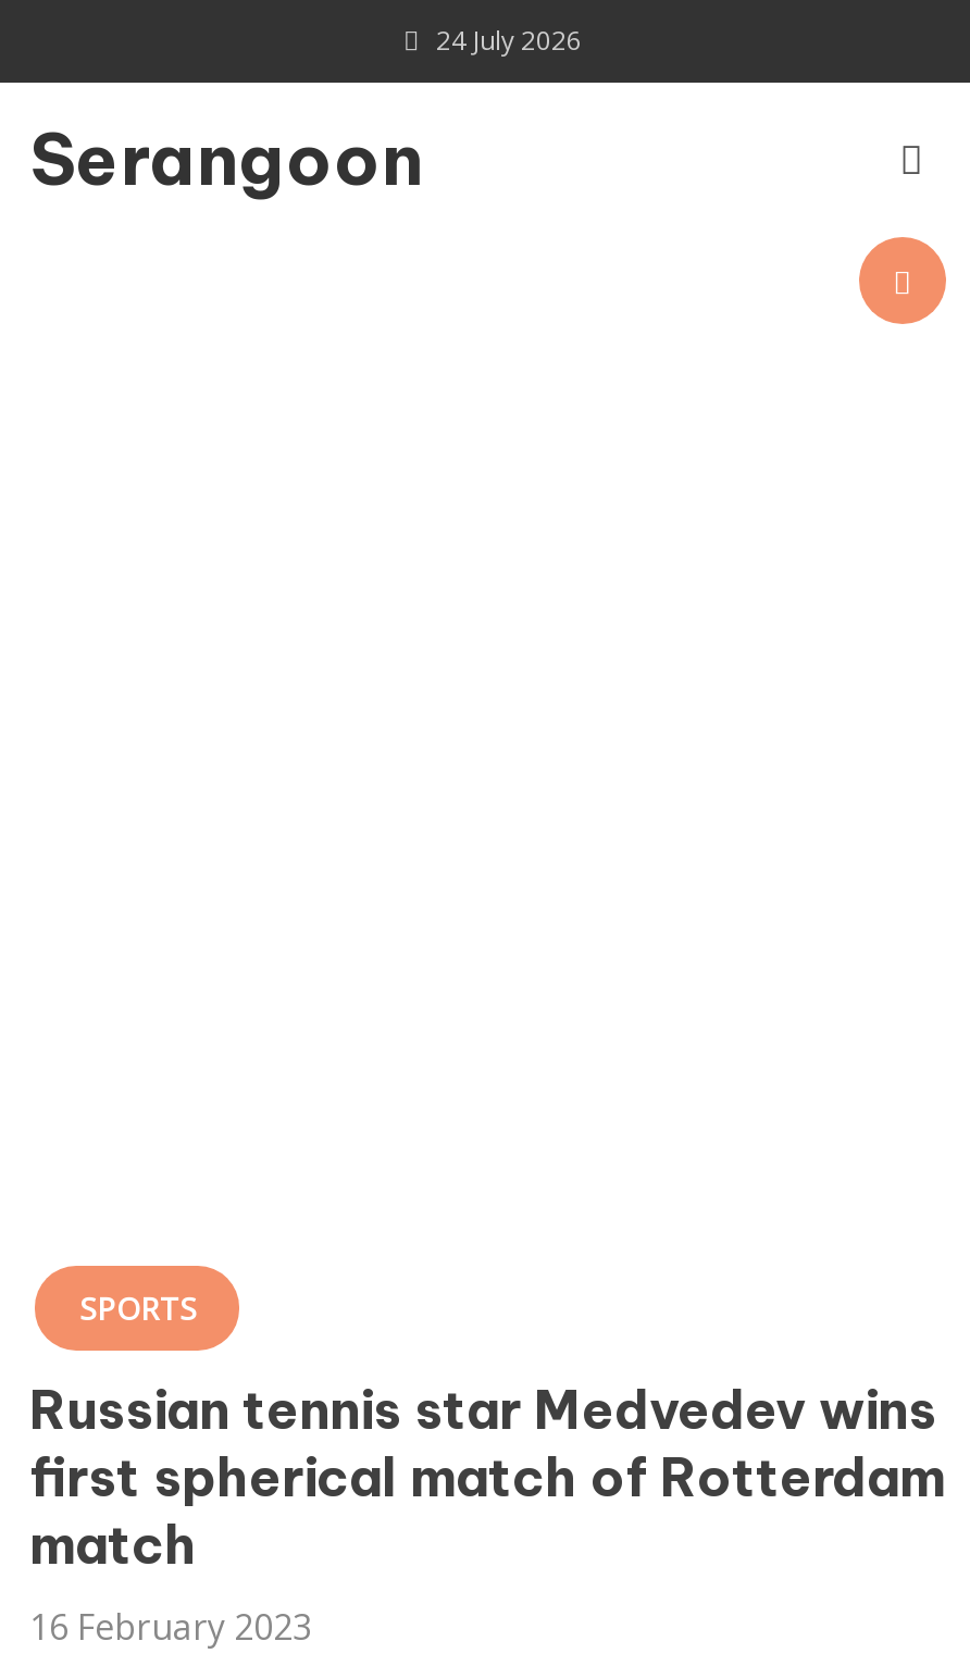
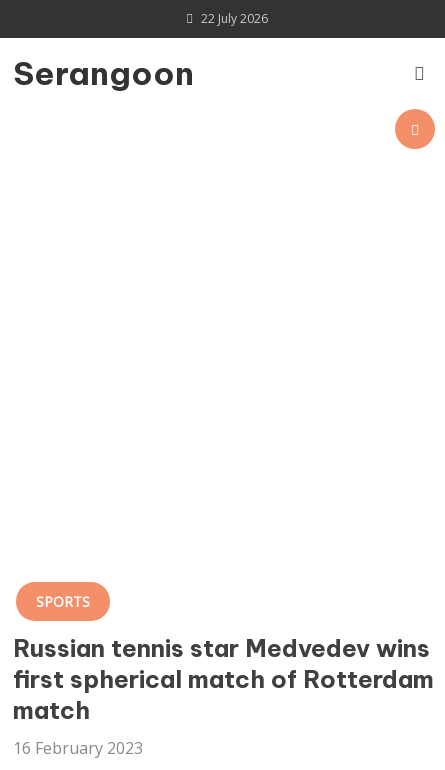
[430,22,582,59] 24 July 2026 -> [197,10,267,27] 22 July 2026

